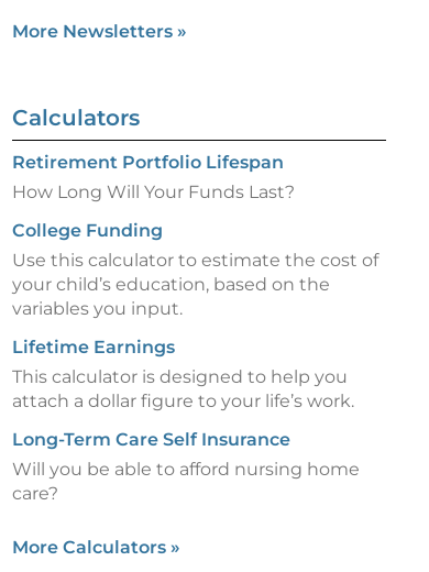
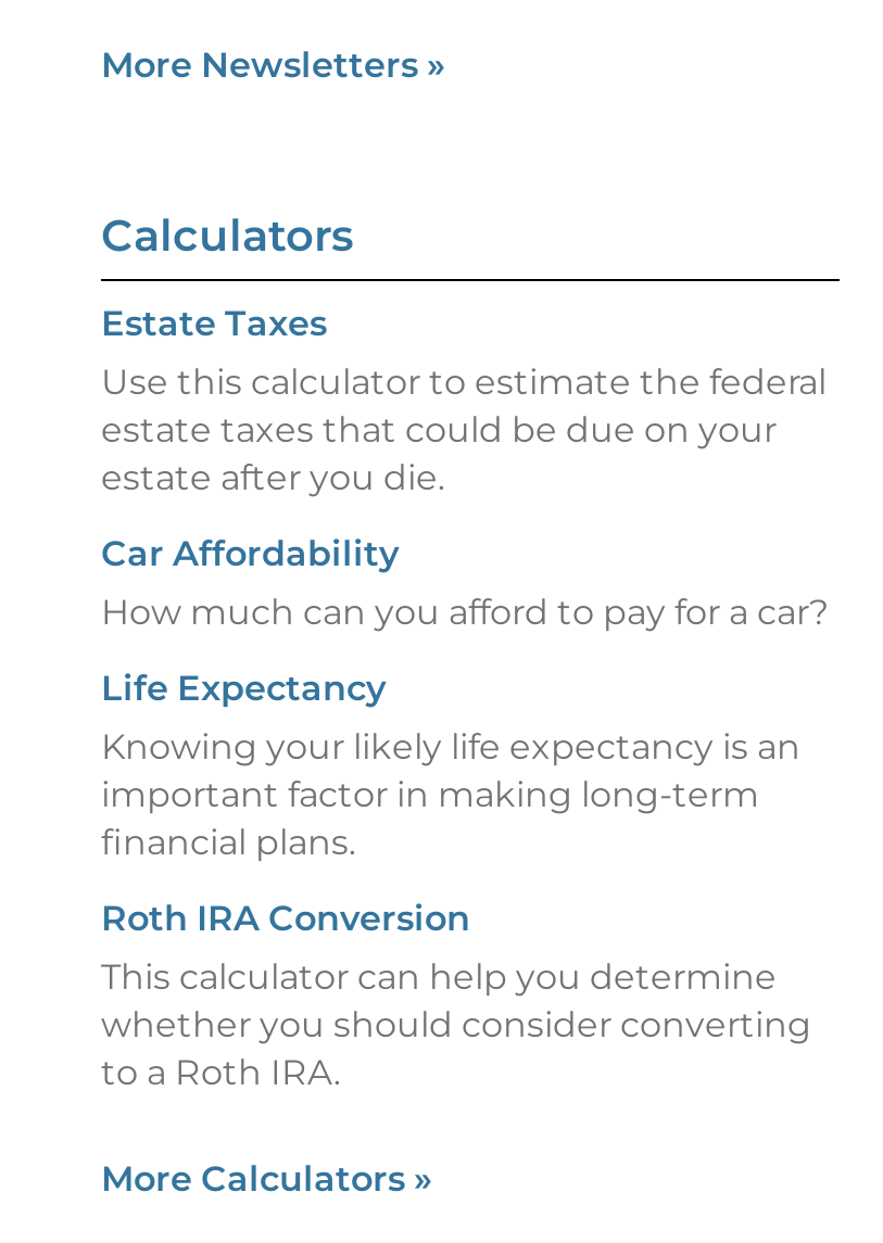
[12,152,295,202] Retirement Portfolio Lifespan | How Long Will Your Funds Last? -> [101,303,827,498] Estate Taxes | Use this calculator to estimate the federal | estate taxes that could be due on your | estate after you die.
[12,220,378,319] College Funding | Use this calculator to estimate the cost of | your child’s education, based on the | variables you input. -> [101,533,829,633] Car Affordability | How much can you afford to pay for a car?
[12,337,354,411] Lifetime Earnings | This calculator is designed to help you | attach a dollar figure to your life’s work. -> [101,668,800,863] Life Expectancy | Knowing your likely life expectancy is an | important factor in making long-term | financial plans.
[12,429,360,504] Long-Term Care Self Insurance | Will you be able to afford nursing home | care? -> [101,898,811,1093] Roth IRA Conversion | This calculator can help you determine | whether you should consider converting | to a Roth IRA.

